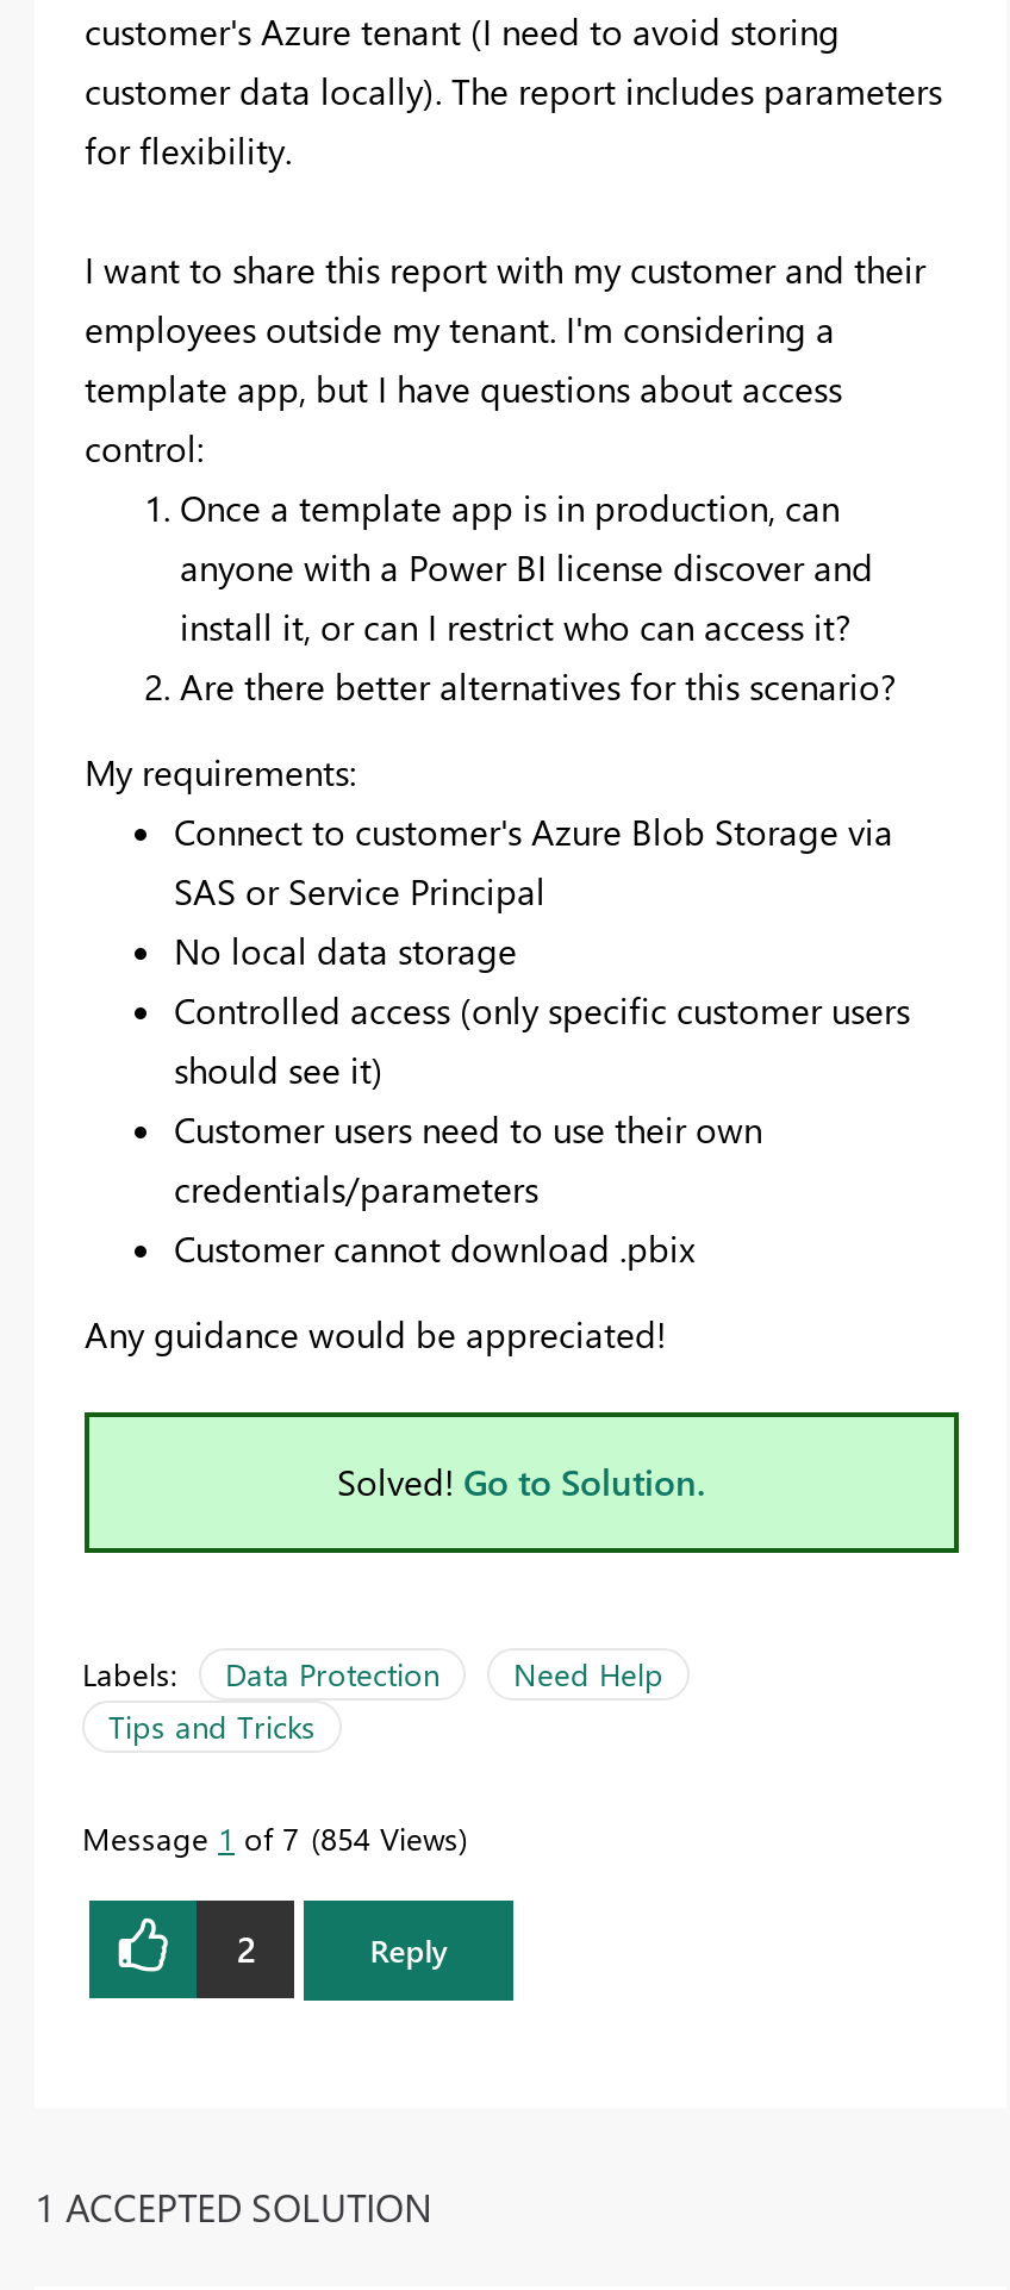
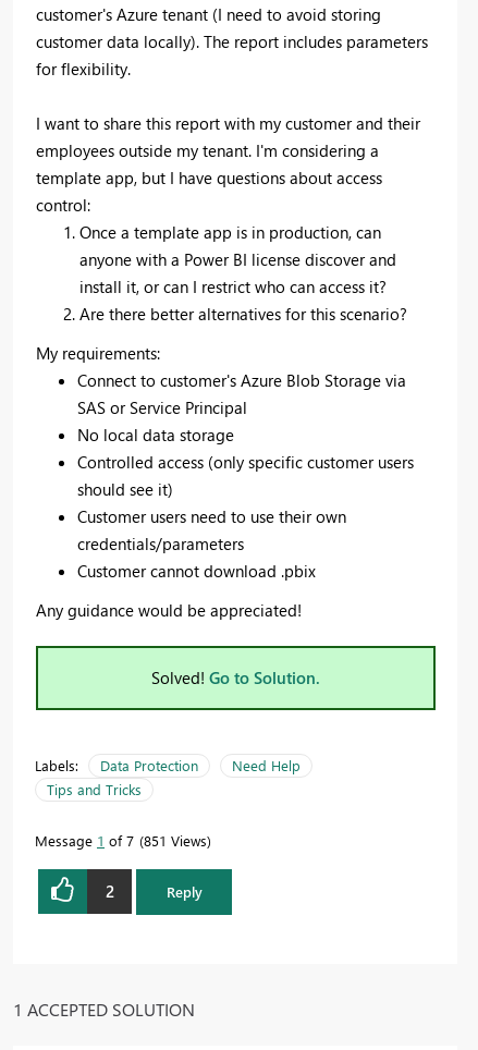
[82,1816,459,1857] Message 1 of 7 854 Views -> [35,831,207,849] Message 1 of 7 851 Views

